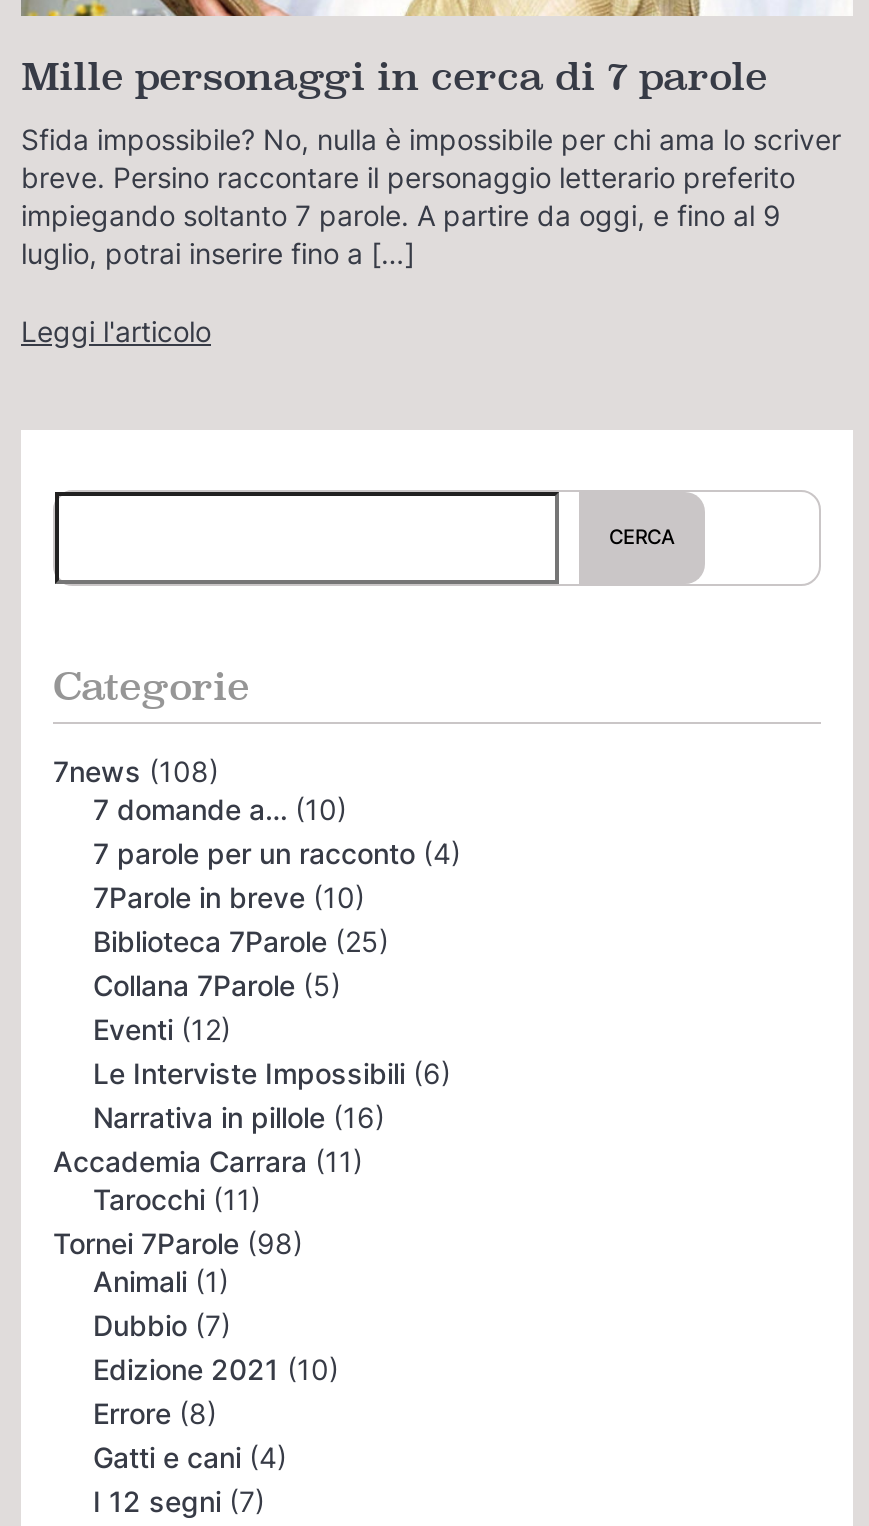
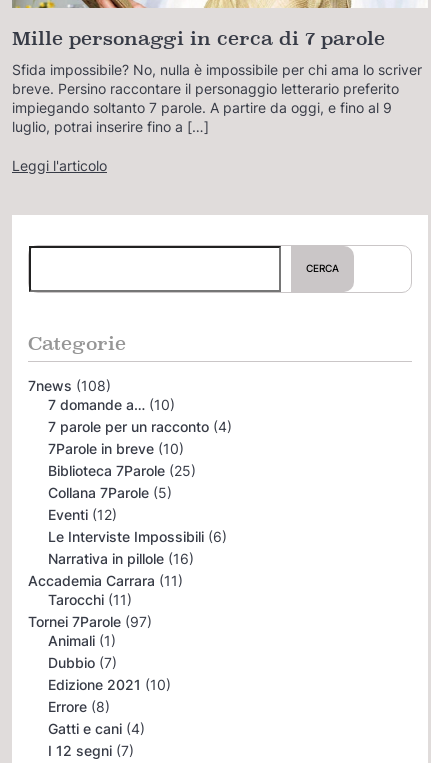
[53,1225,303,1259] Tornei 7Parole (98) -> [28,613,152,630] Tornei 7Parole (97)

